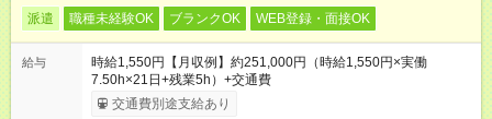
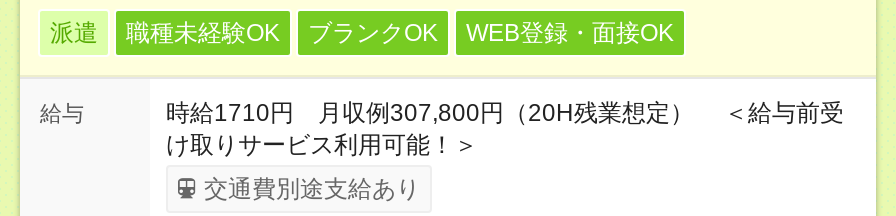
[91,55,427,87] 時給1,550円【月収例】約251,000円（時給1,550円×実働 | 7.50h×21日+残業5h）+交通費 -> [166,99,844,159] 時給1710円 月収例307,800円（20H残業想定） ＜給与前受 | け取りサービス利用可能！＞

